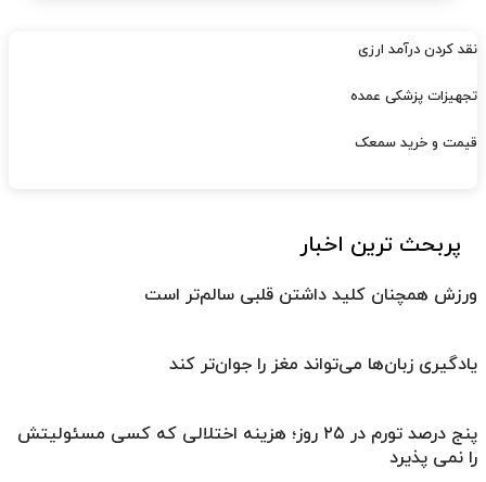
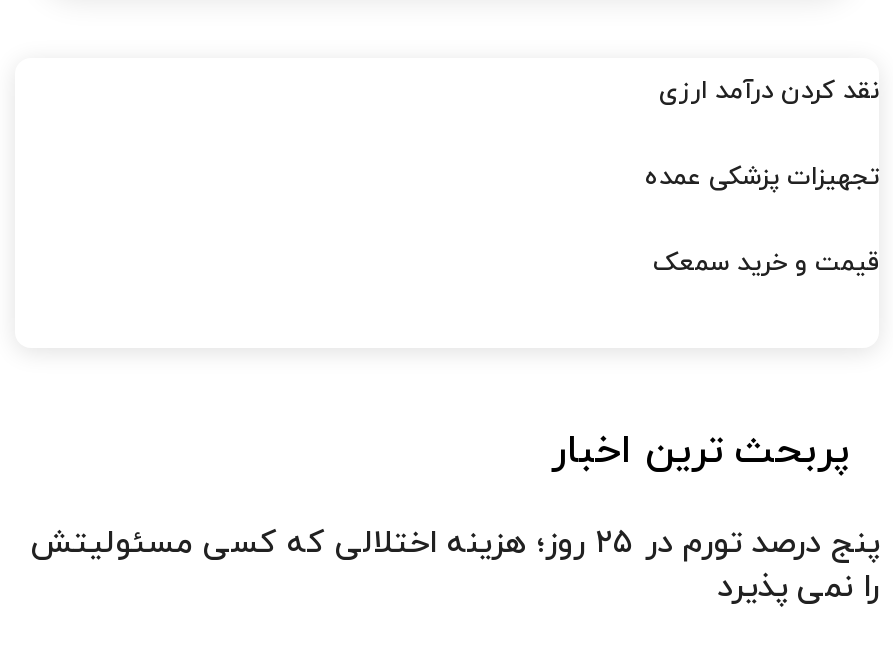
[144,283,477,376] ورزش همچنان کلید داشتن قلبی سالم‌تر است | یادگیری زبان‌ها می‌تواند مغز را جوان‌تر کند -> none

